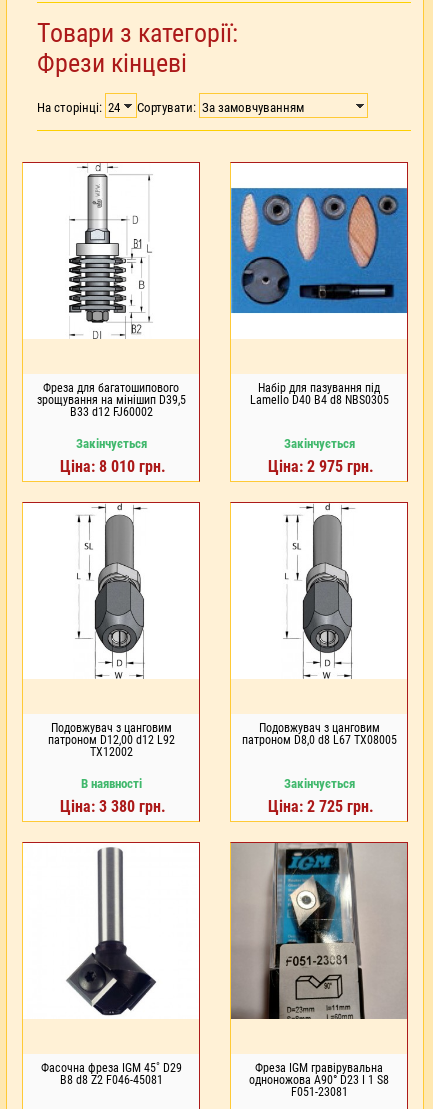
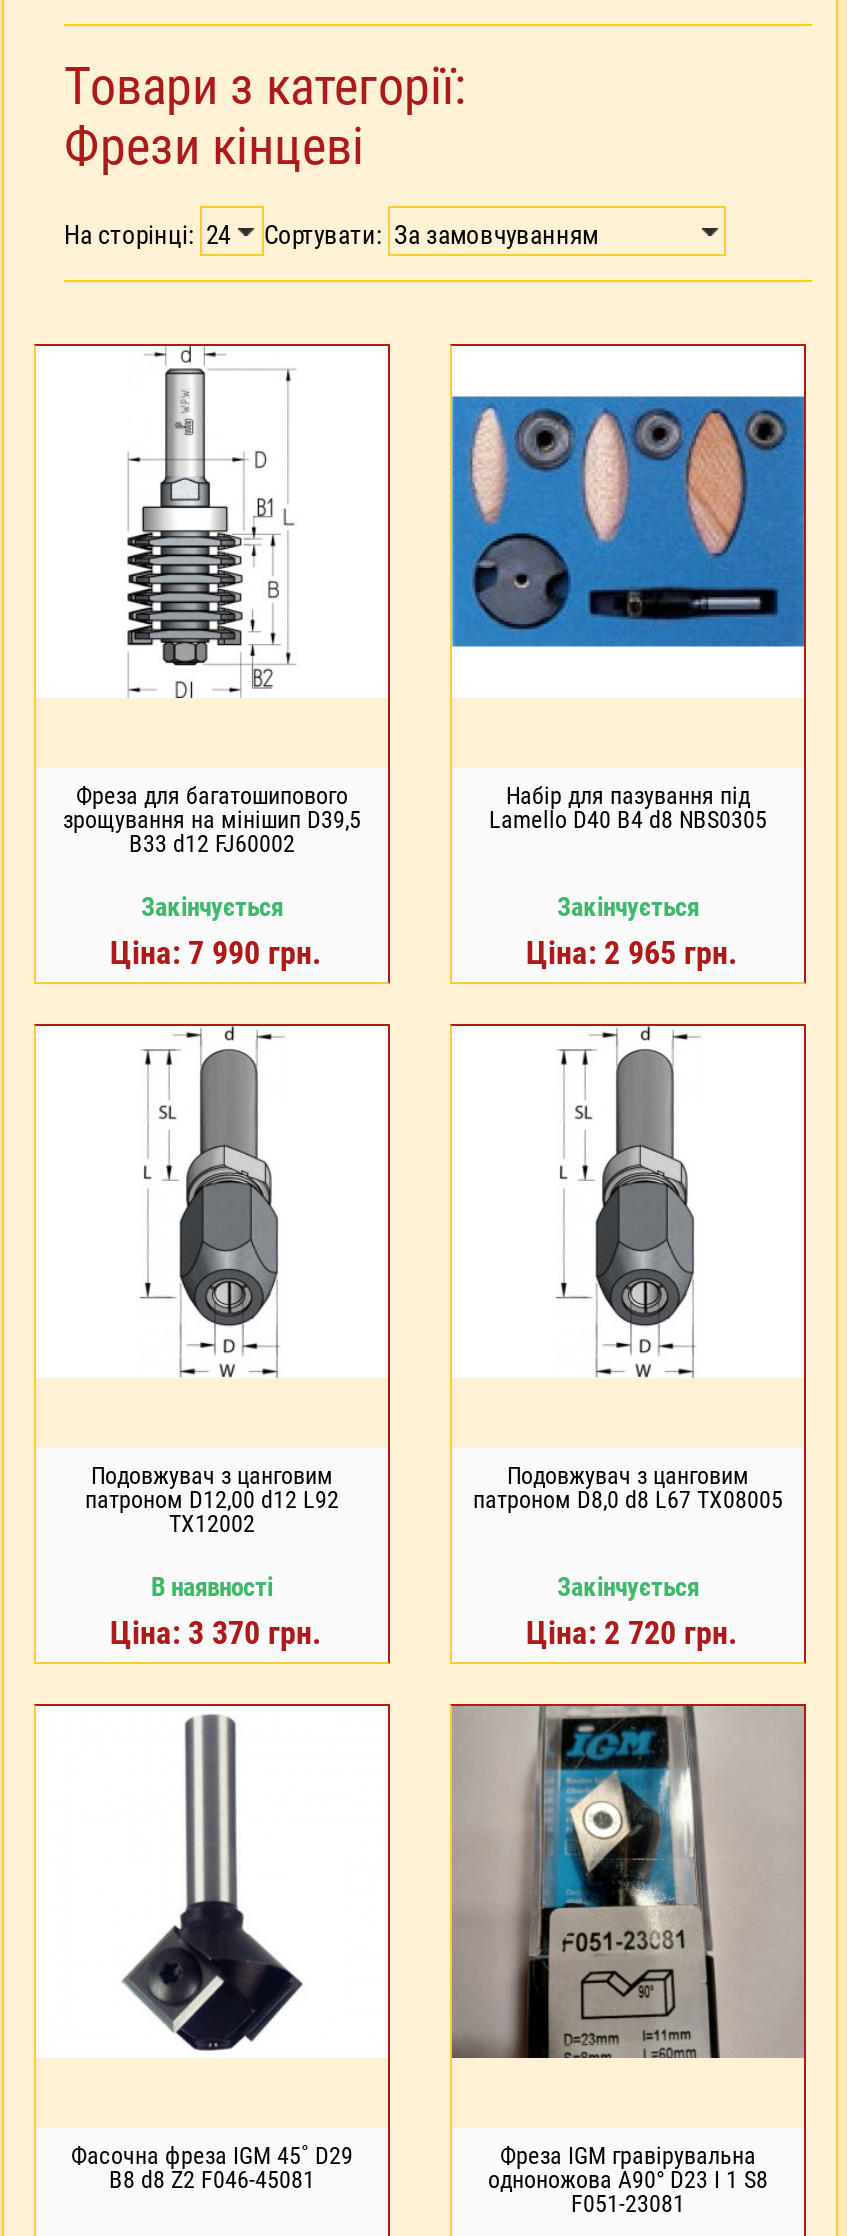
[60,457,166,476] Ціна: 8 010 грн. -> [110,934,322,972] Ціна: 7 990 грн.
[268,457,374,476] Ціна: 2 975 грн. -> [526,934,738,972] Ціна: 2 965 грн.
[60,797,166,816] Ціна: 3 380 грн. -> [110,1614,322,1652] Ціна: 3 370 грн.
[268,797,374,816] Ціна: 2 725 грн. -> [526,1614,738,1652] Ціна: 2 720 грн.

